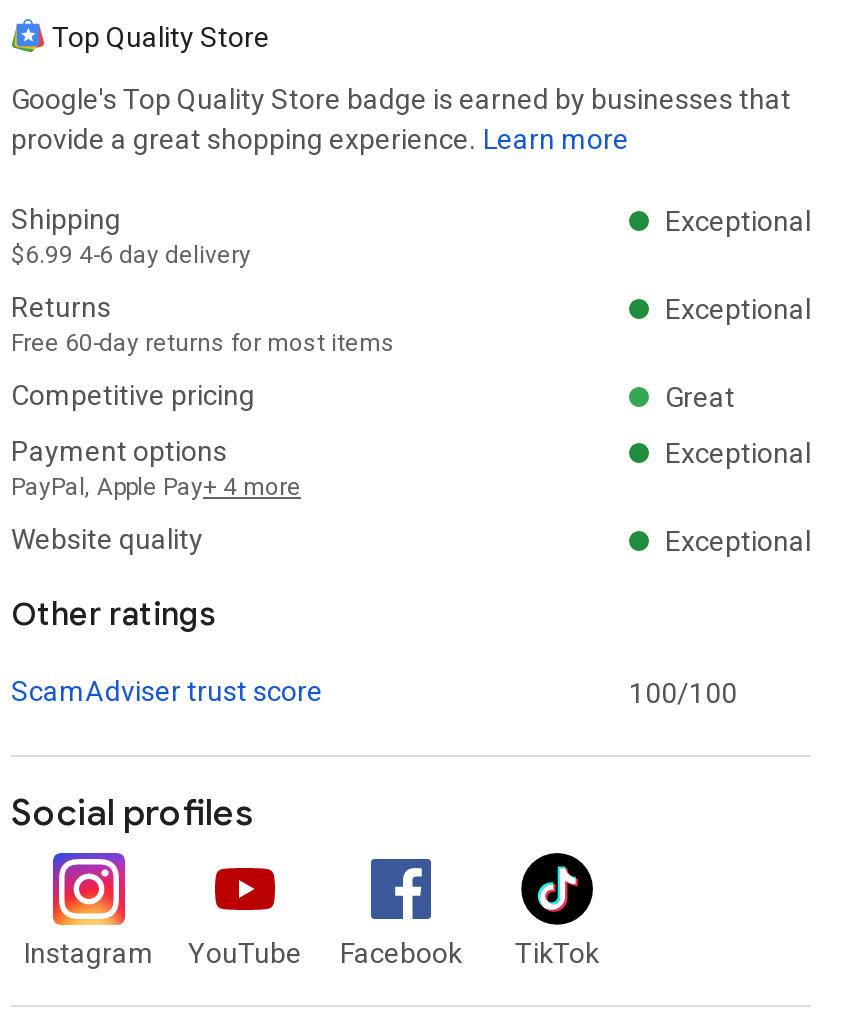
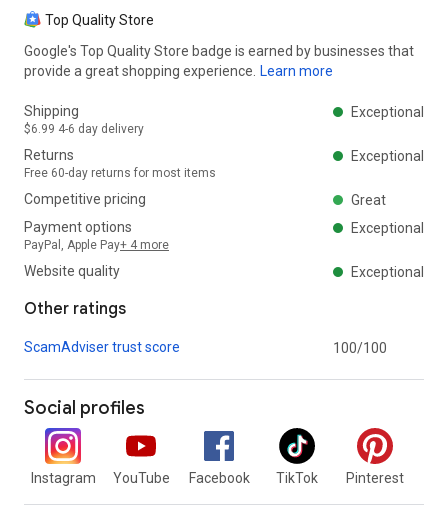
none -> [346,427,404,486] [image] | Pinterest

